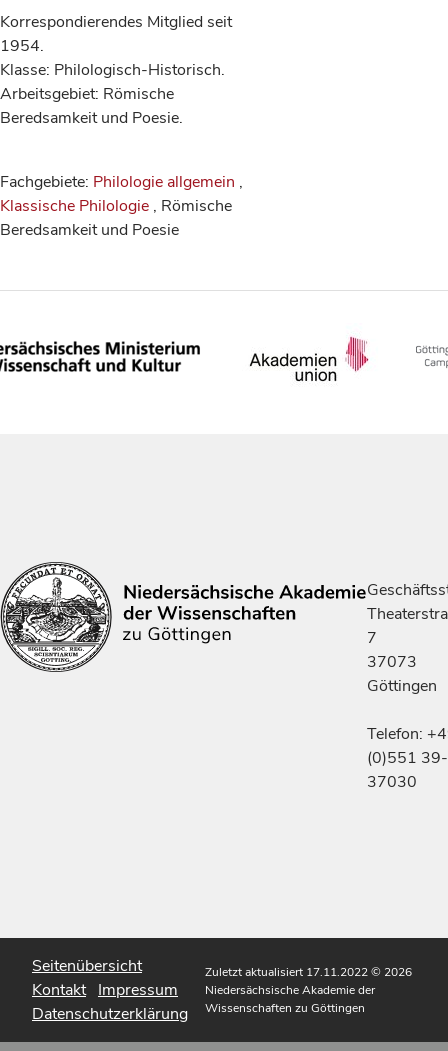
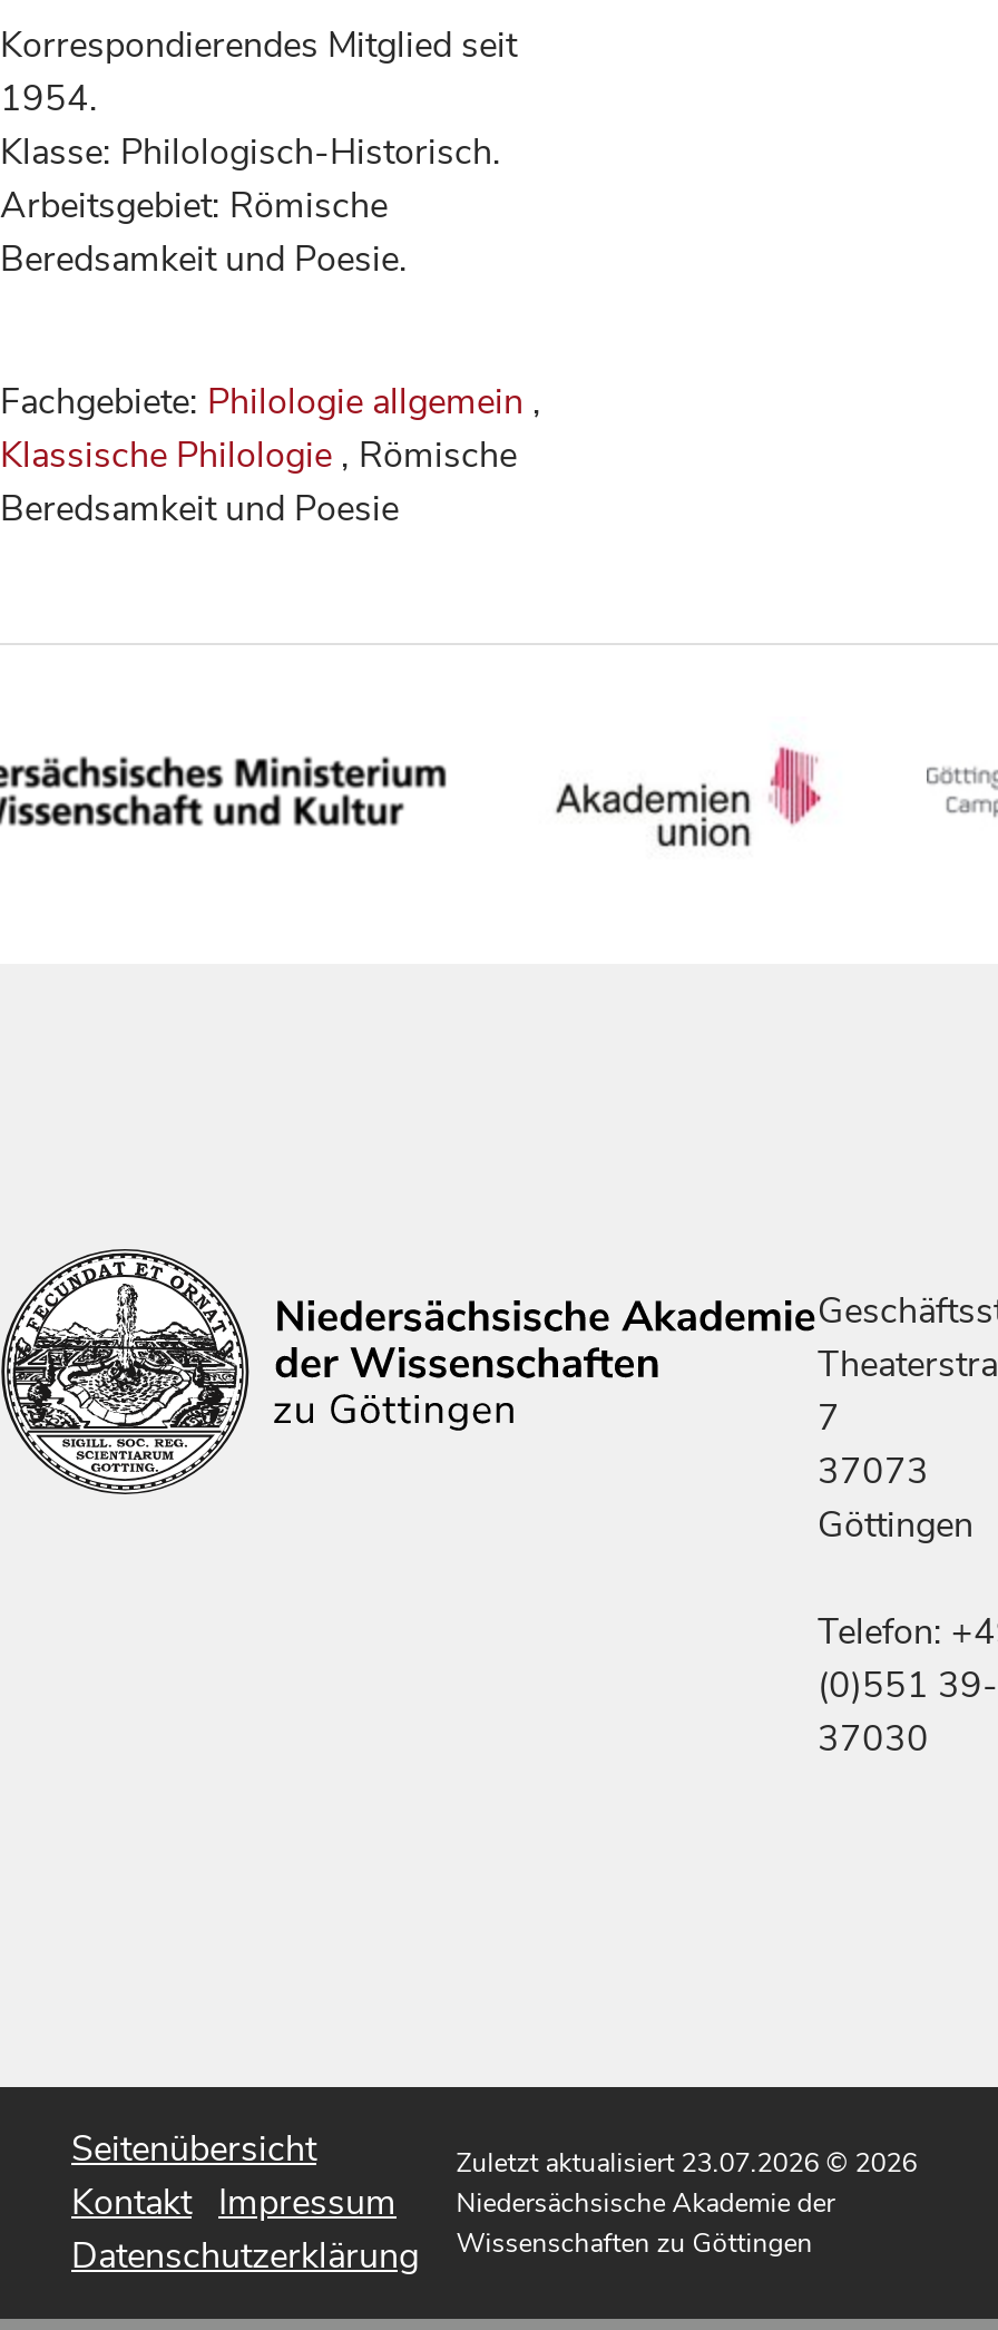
[205,964,412,980] Zuletzt aktualisiert 17.11.2022 © 2026 -> [456,2145,917,2181] Zuletzt aktualisiert 23.07.2026 © 2026

